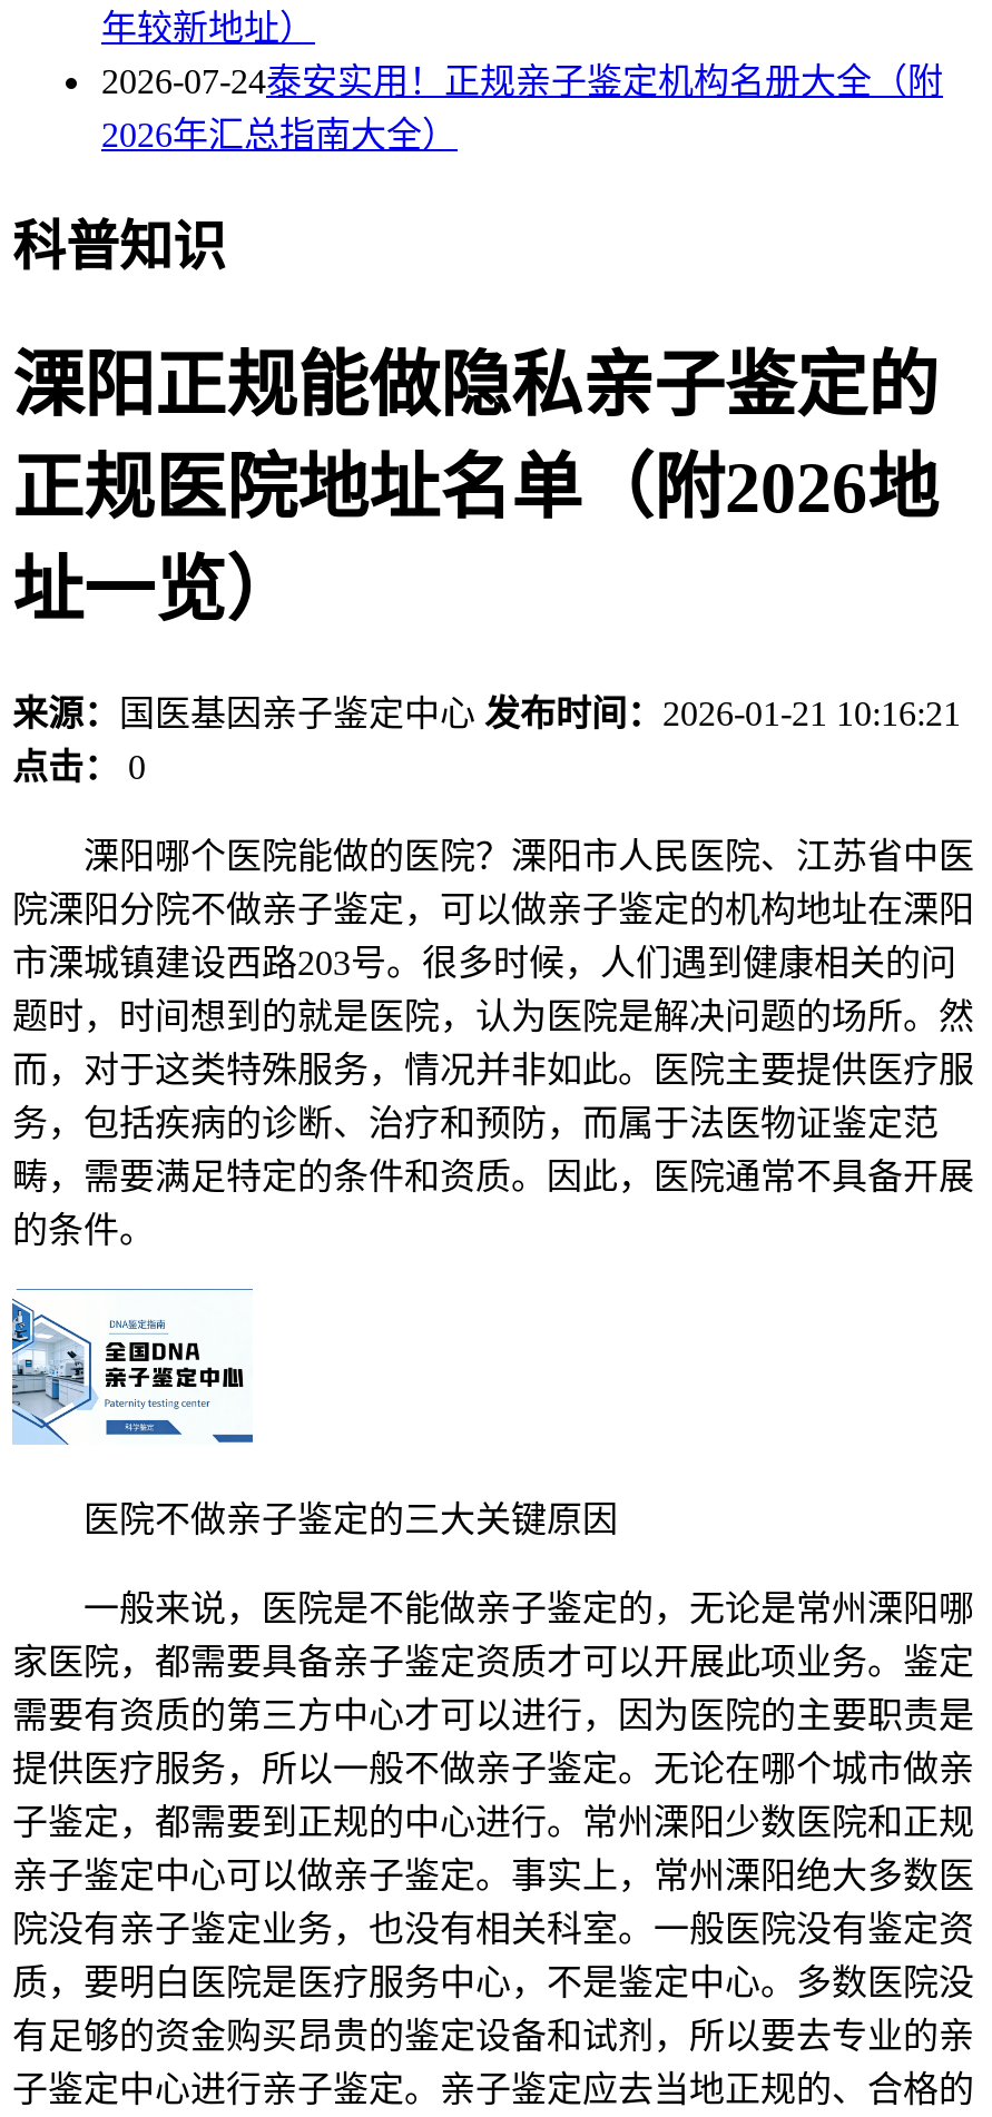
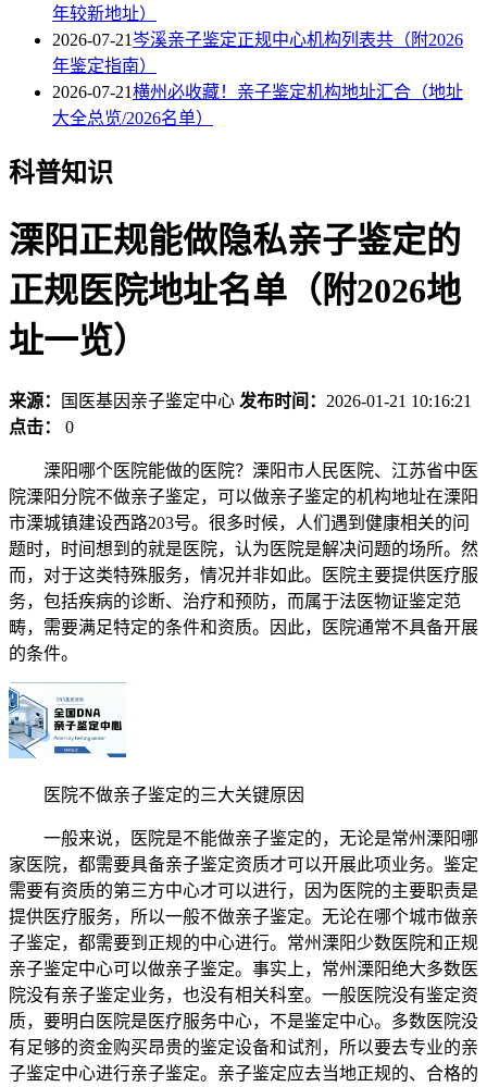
[101,62,943,153] 2026-07-24泰安实用！正规亲子鉴定机构名册大全（附 | 2026年汇总指南大全） -> [52,30,463,127] 2026-07-21岑溪亲子鉴定正规中心机构列表共（附2026 | 年鉴定指南） | 2026-07-21横州必收藏！亲子鉴定机构地址汇合（地址 | 大全总览/2026名单）

